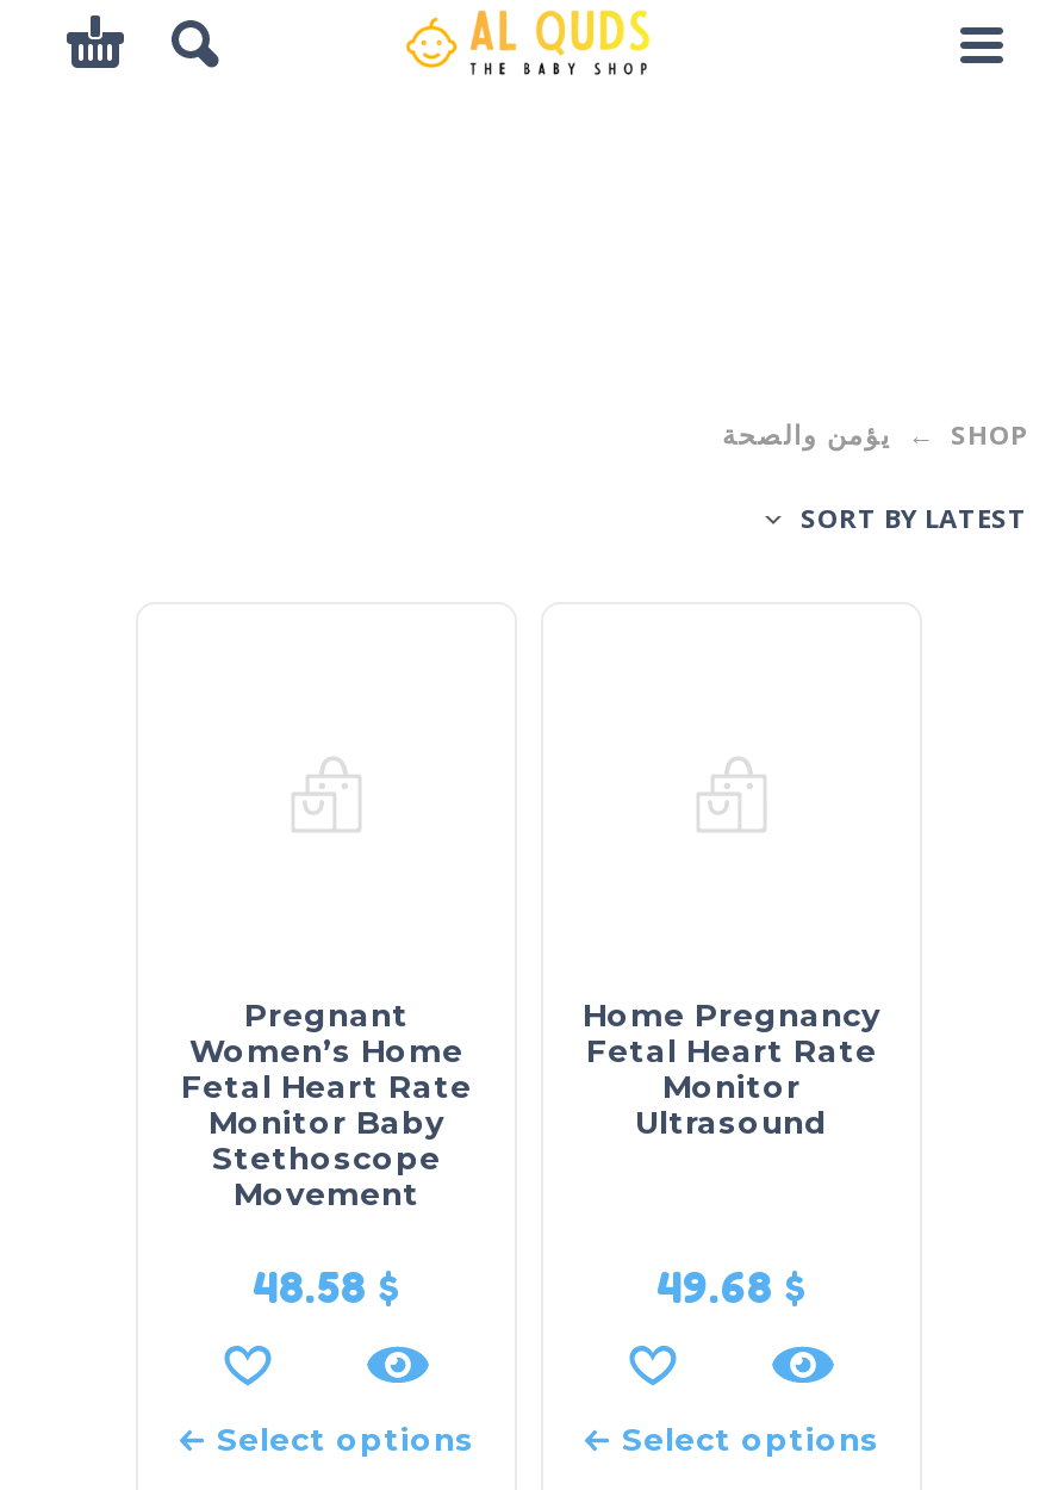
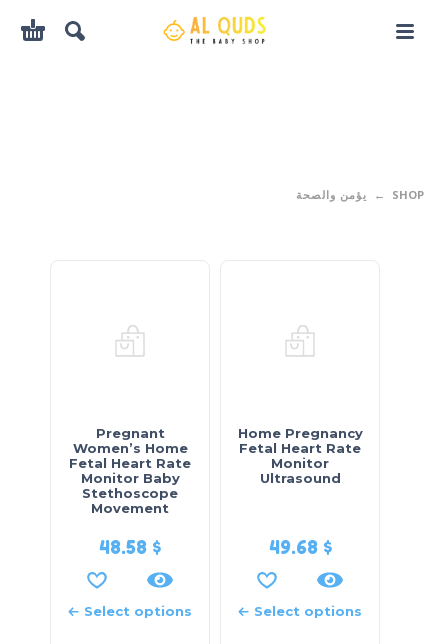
[801,499,1027,535] SORT BY LATEST -> none

